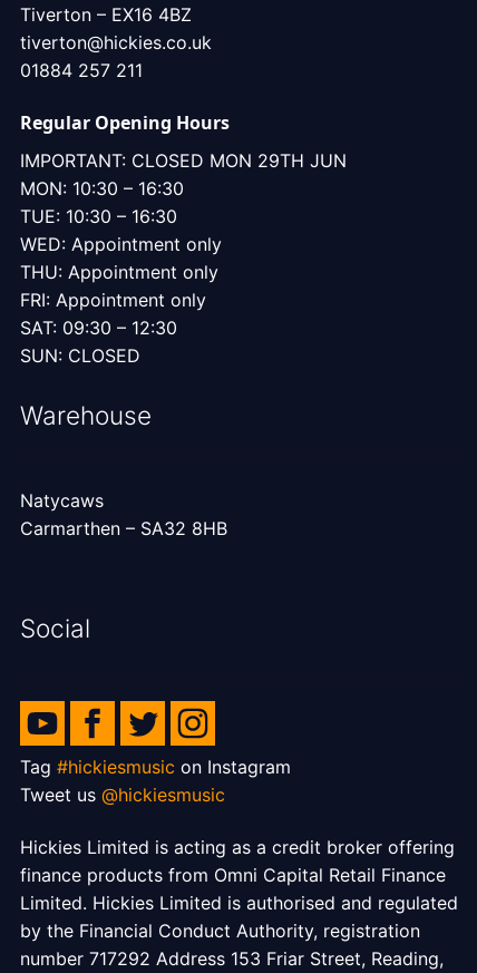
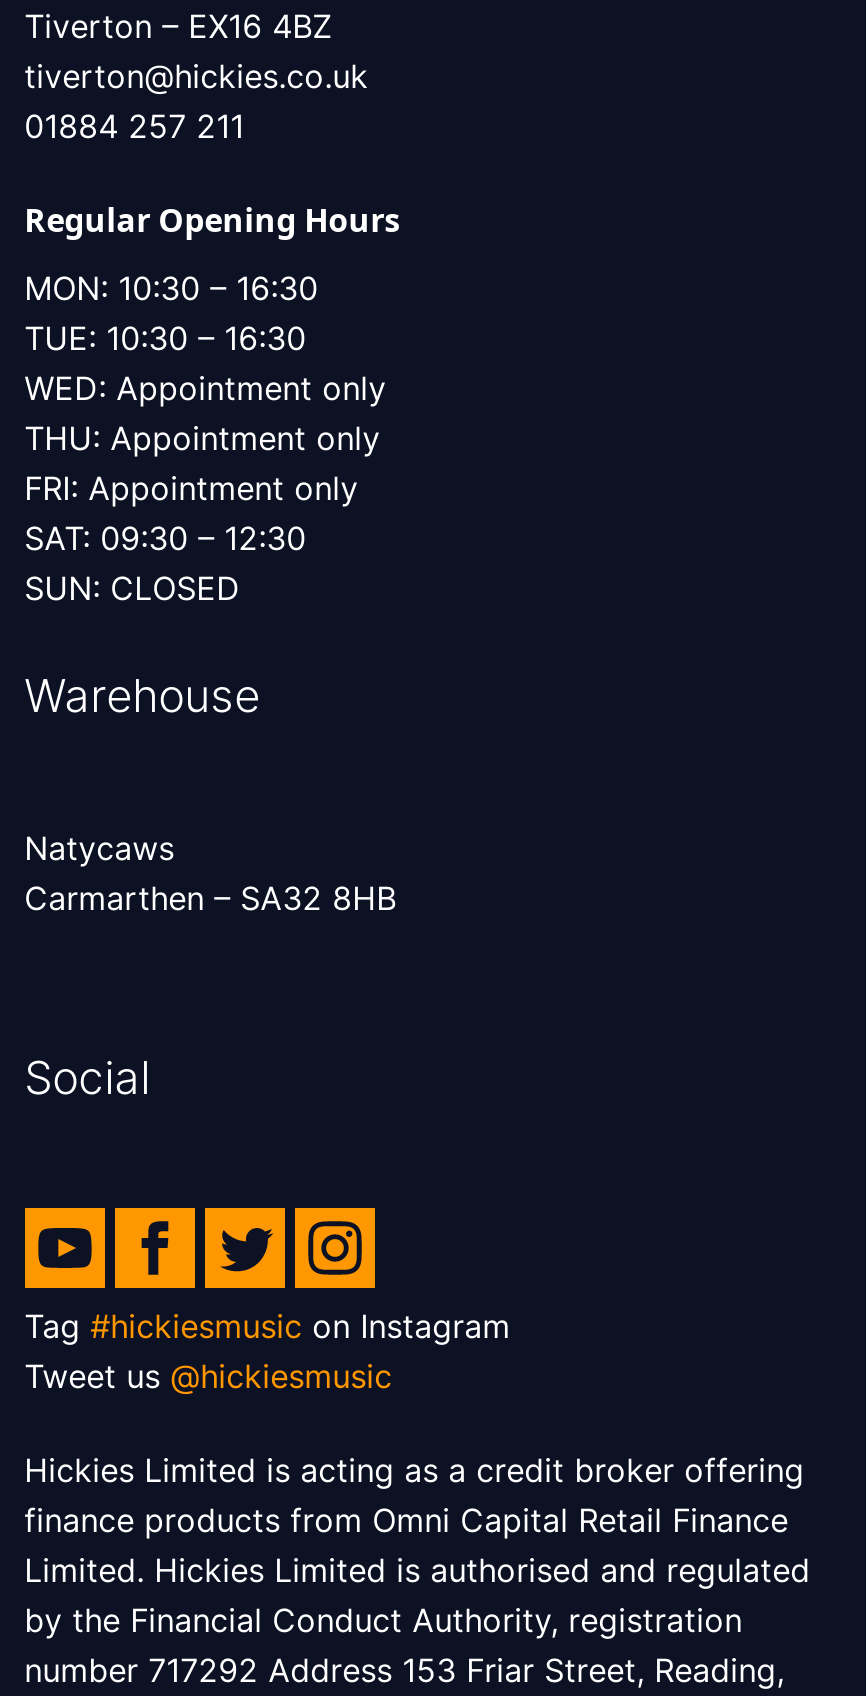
[20,149,346,172] IMPORTANT: CLOSED MON 29TH JUN -> none

